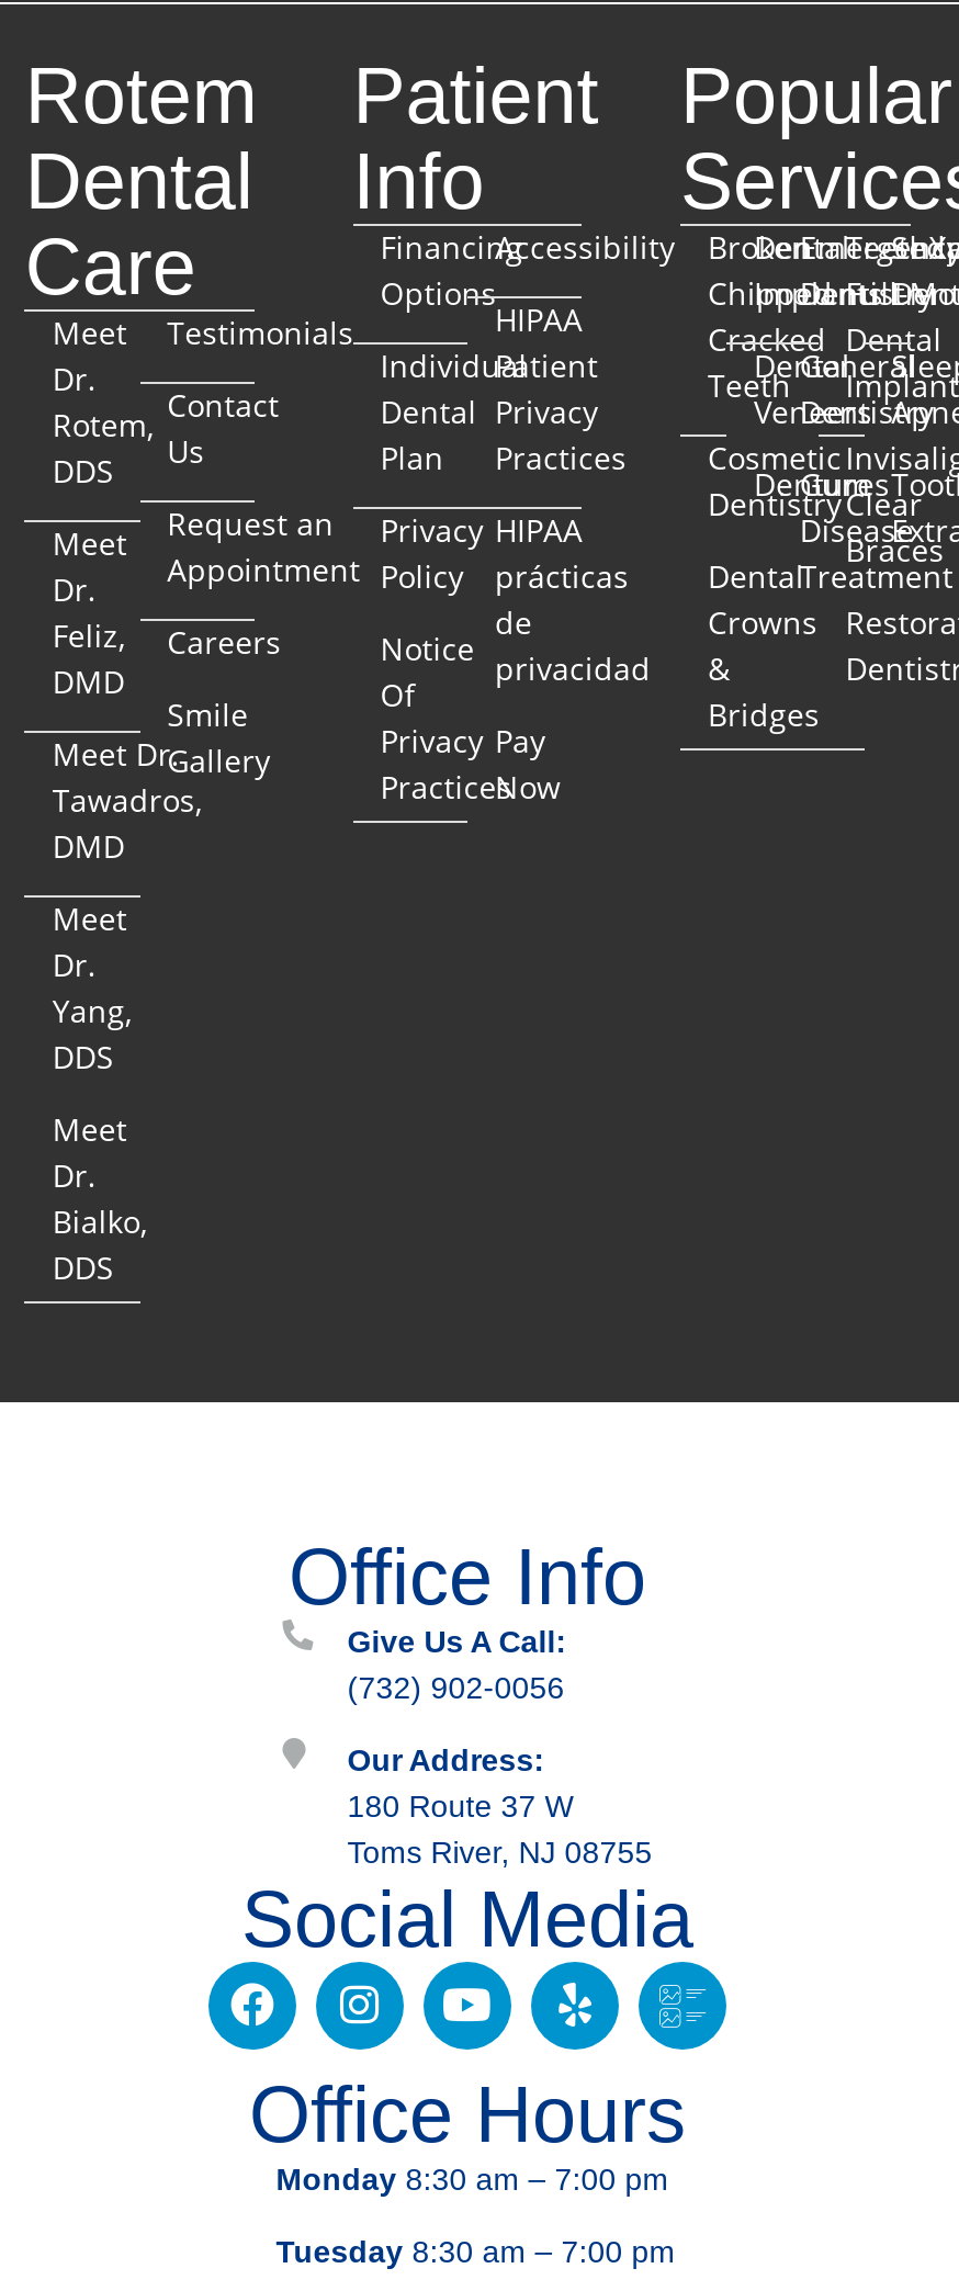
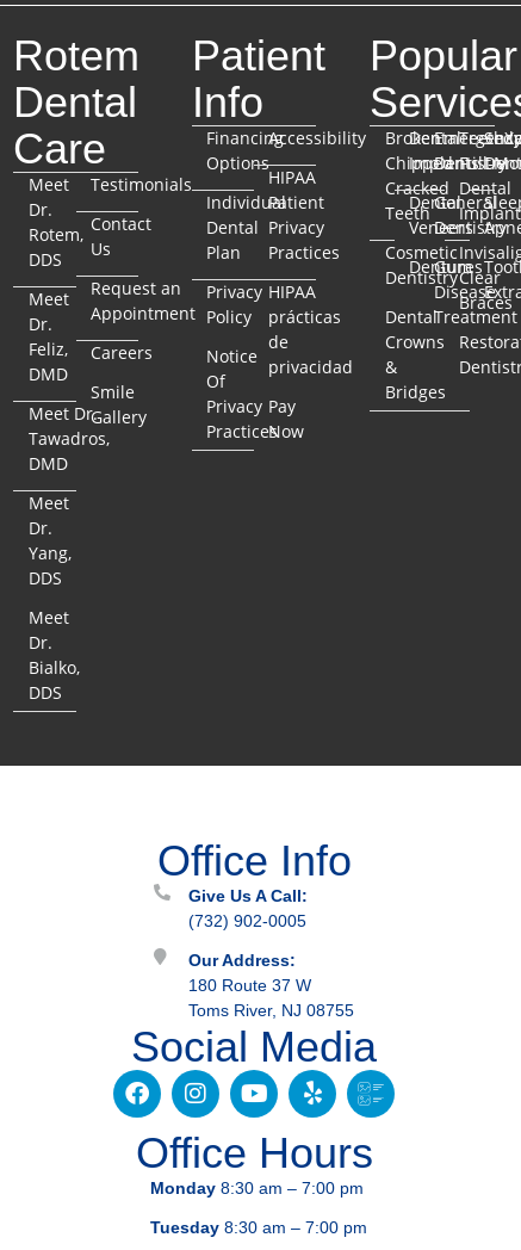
[347,1670,564,1706] (732) 902-0056 -> [189,911,307,931] (732) 902-0005

